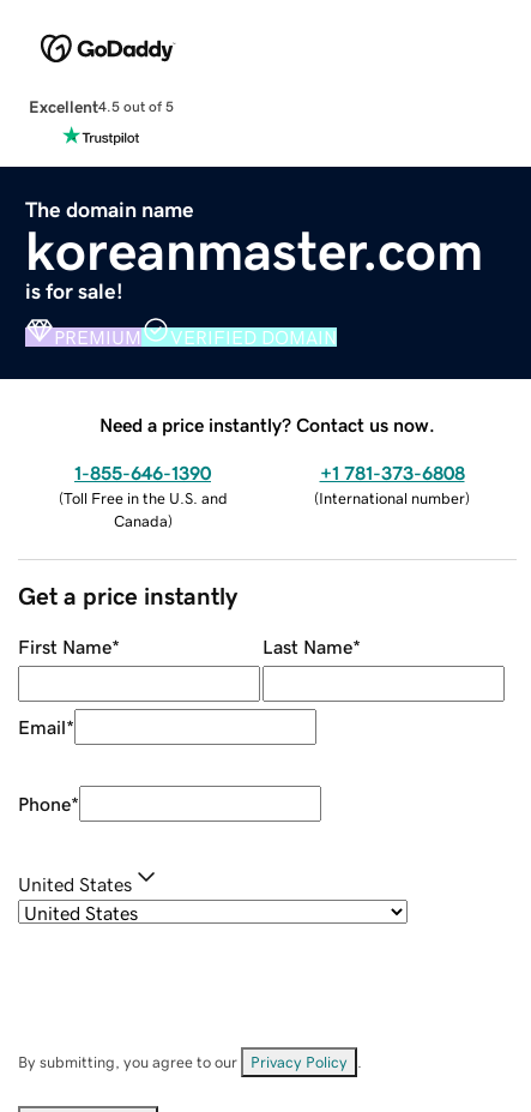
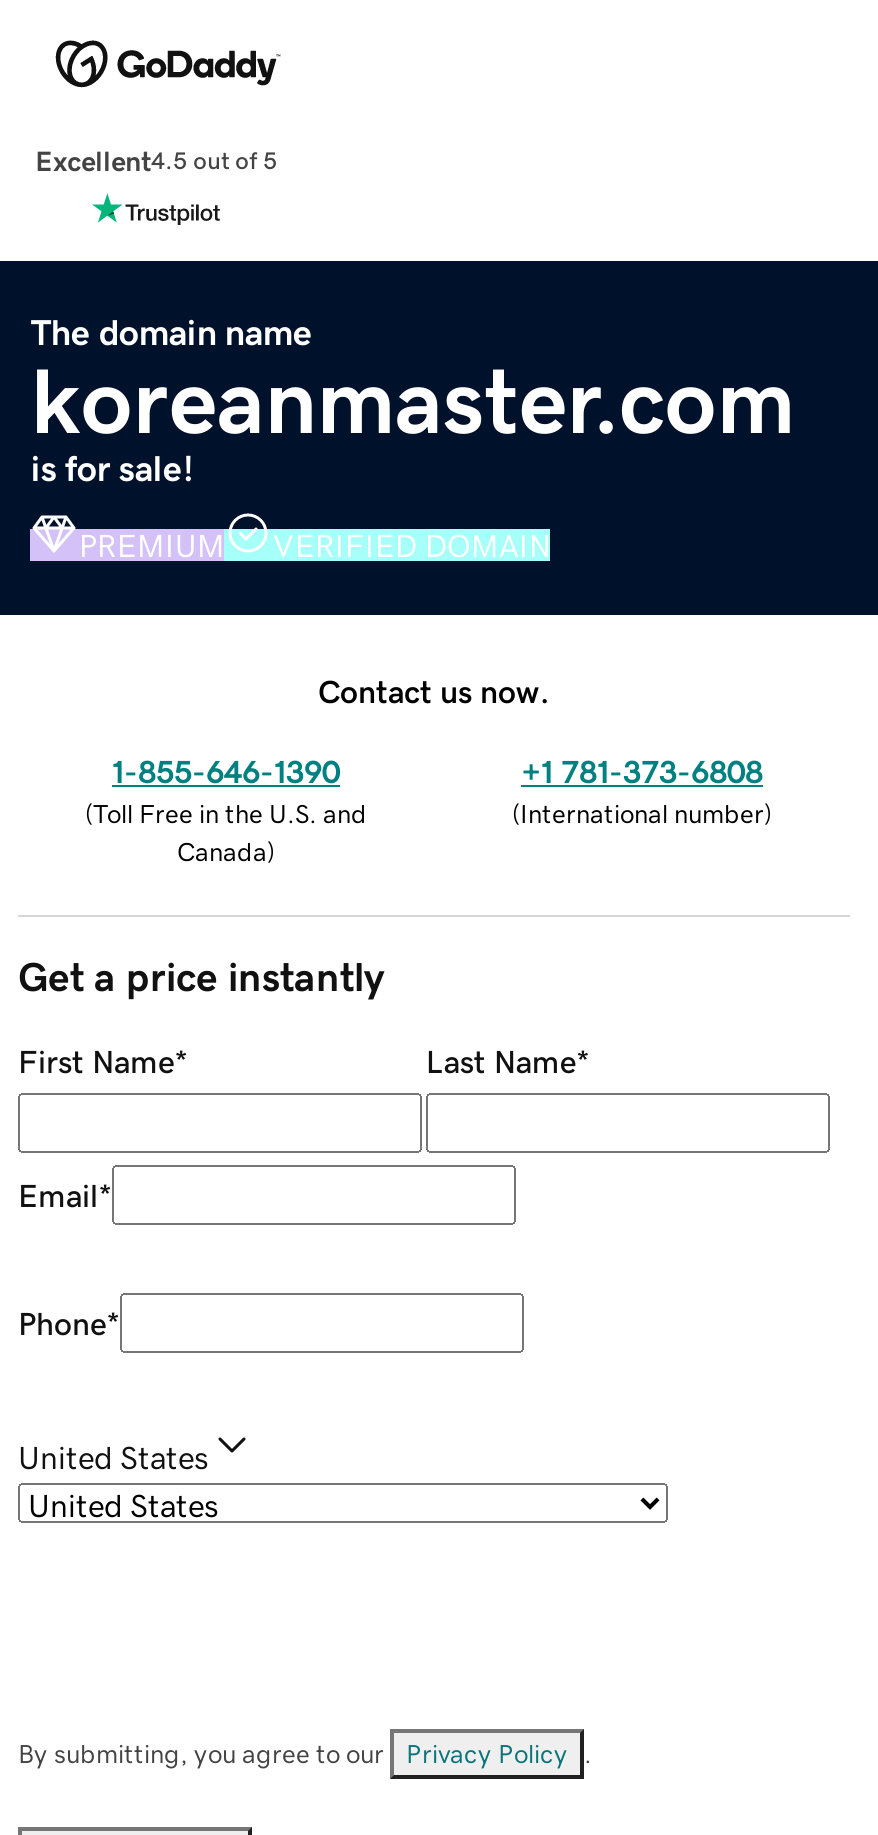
[99,415,435,434] Need a price instantly? Contact us now. -> [318,674,550,706] Contact us now.

